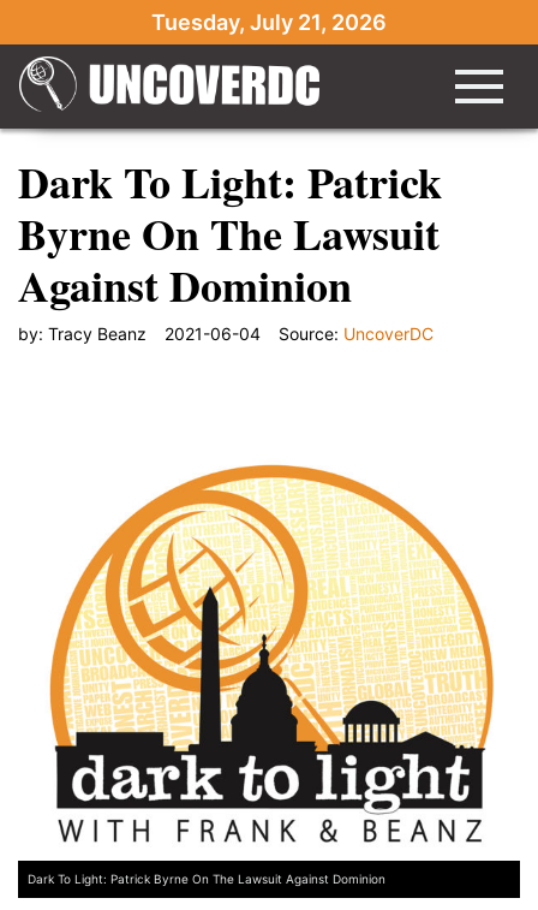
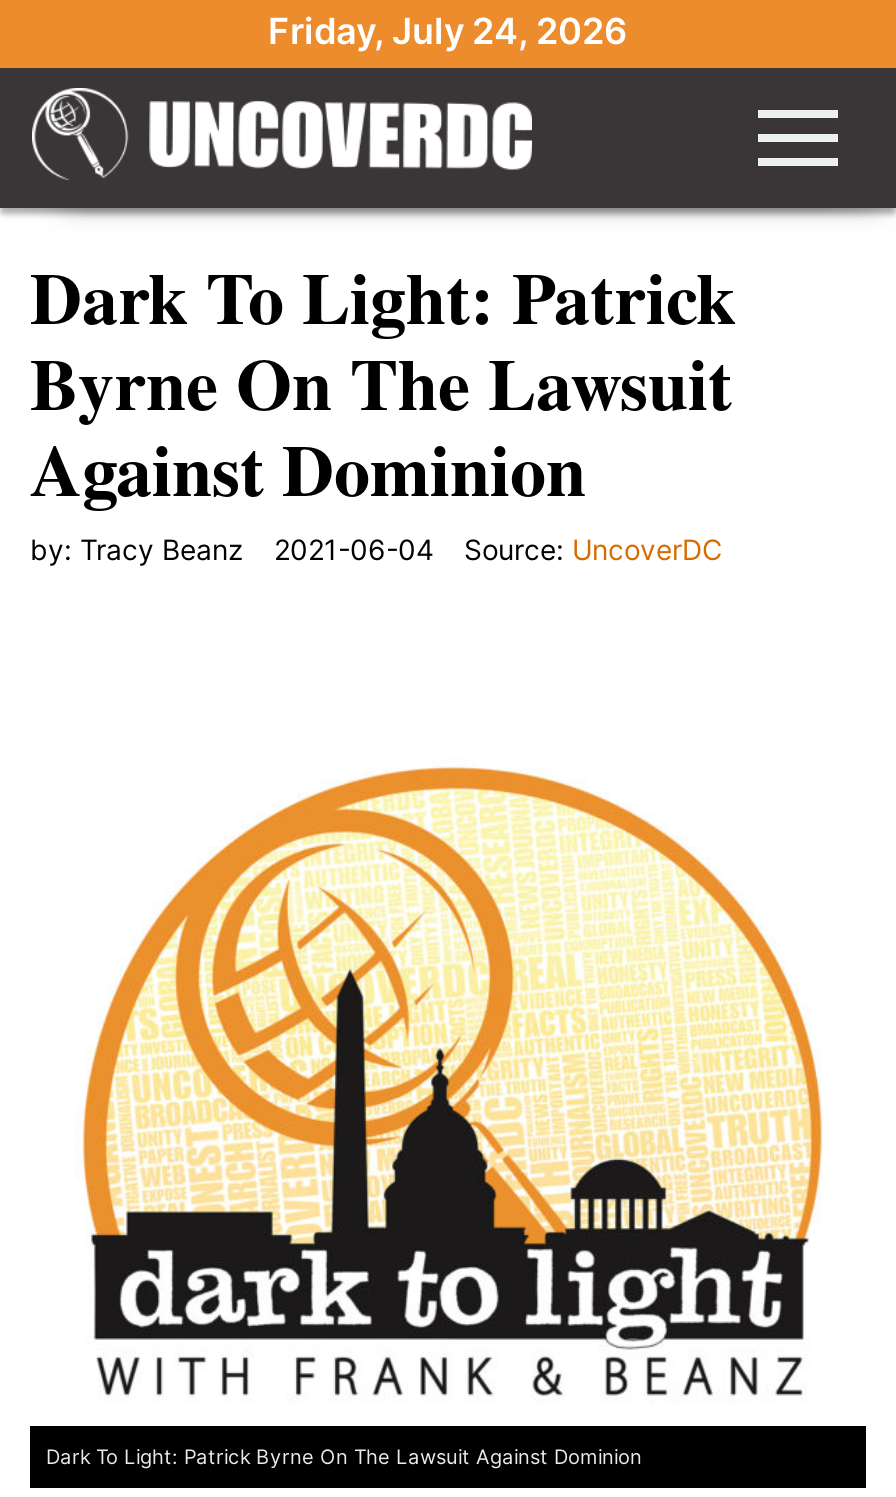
[151,10,387,35] Tuesday, July 21, 2026 -> [268,10,628,52] Friday, July 24, 2026

